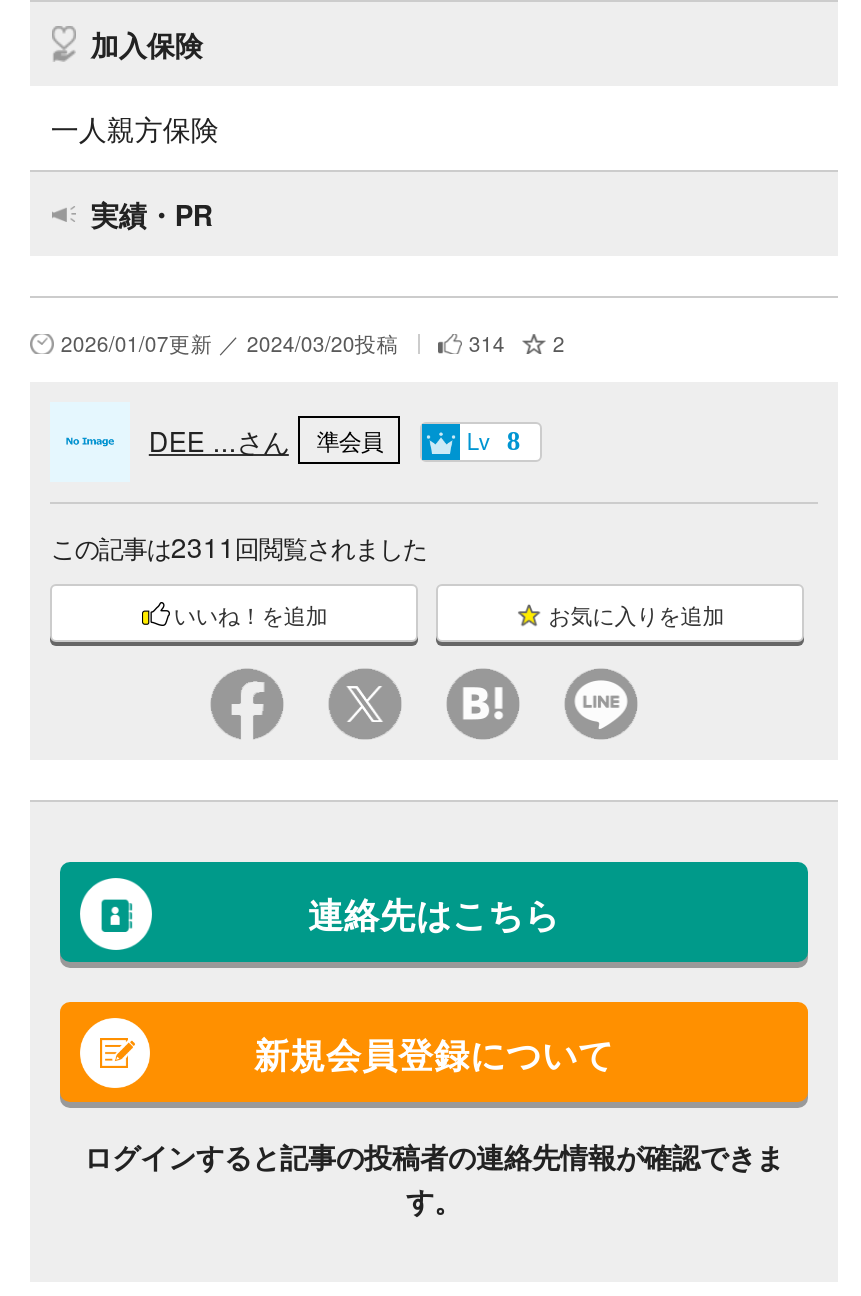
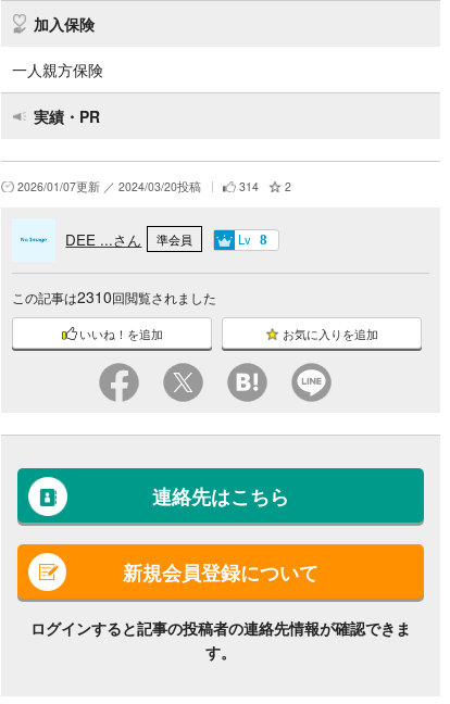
[51,525,427,565] この記事は2311回閲覧されました -> [12,285,217,307] この記事は2310回閲覧されました

